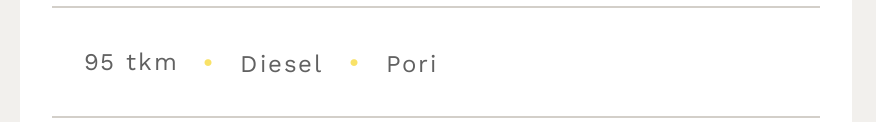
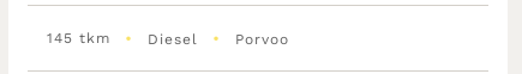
[84,48,178,76] 95 tkm -> [47,30,110,47] 145 tkm
[386,49,438,77] Pori -> [235,31,289,47] Porvoo

